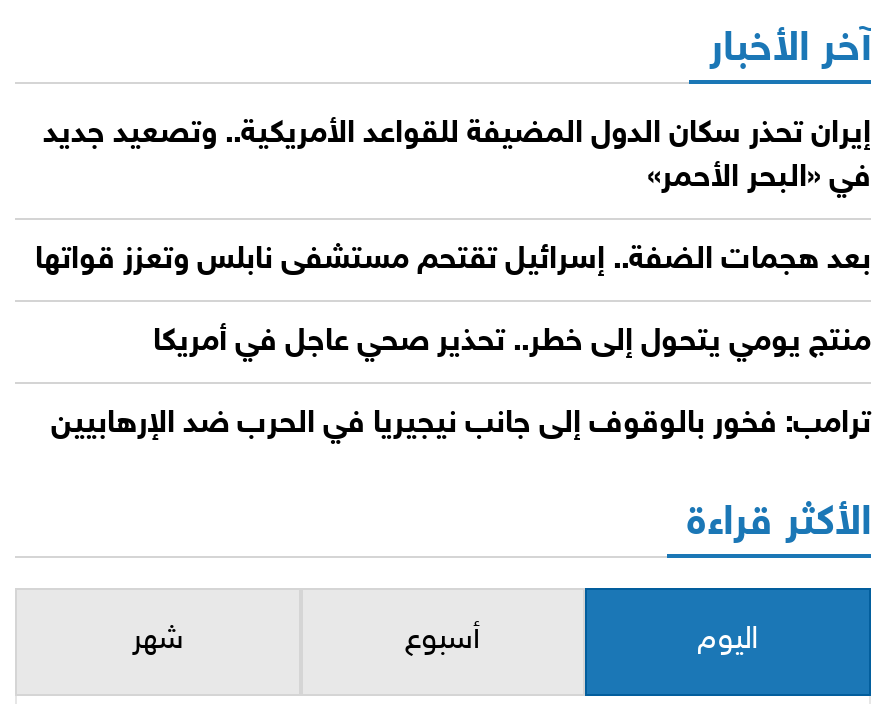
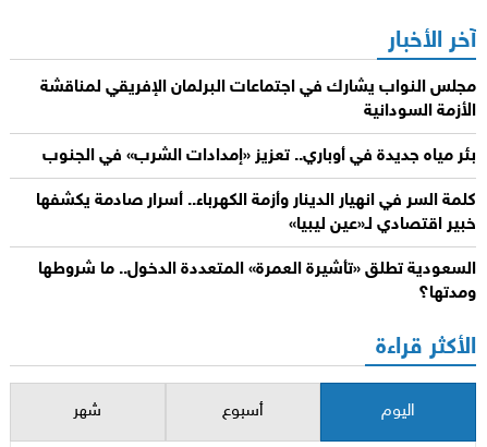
[43,117,871,199] إيران تحذر سكان الدول المضيفة للقواعد الأمريكية.. وتصعيد جديد | في «البحر الأحمر» -> [40,78,476,123] مجلس النواب يشارك في اجتماعات البرلمان الإفريقي لمناقشة | الأزمة السودانية
[35,243,871,281] بعد هجمات الضفة.. إسرائيل تقتحم مستشفى نابلس وتعزز قواتها -> [42,147,476,167] بئر مياه جديدة في أوباري.. تعزيز «إمدادات الشرب» في الجنوب
[153,325,871,363] منتج يومي يتحول إلى خطر.. تحذير صحي عاجل في أمريكا -> [36,191,476,236] كلمة السر في انهيار الدينار وأزمة الكهرباء.. أسرار صادمة يكشفها | خبير اقتصادي لـ«عين ليبيا»
[51,407,871,445] ترامب: فخور بالوقوف إلى جانب نيجيريا في الحرب ضد الإرهابيين -> [38,260,476,305] السعودية تطلق «تأشيرة العمرة» المتعددة الدخول.. ما شروطها | ومدتها؟

